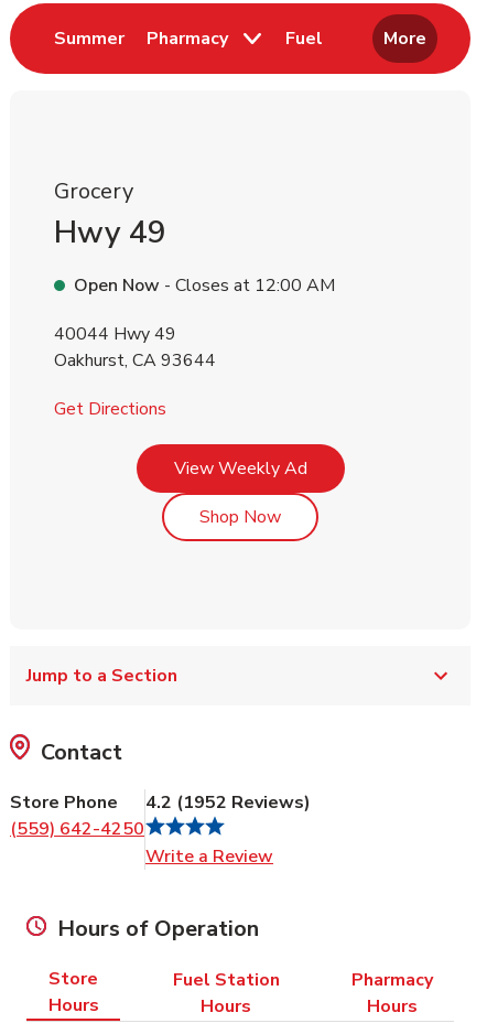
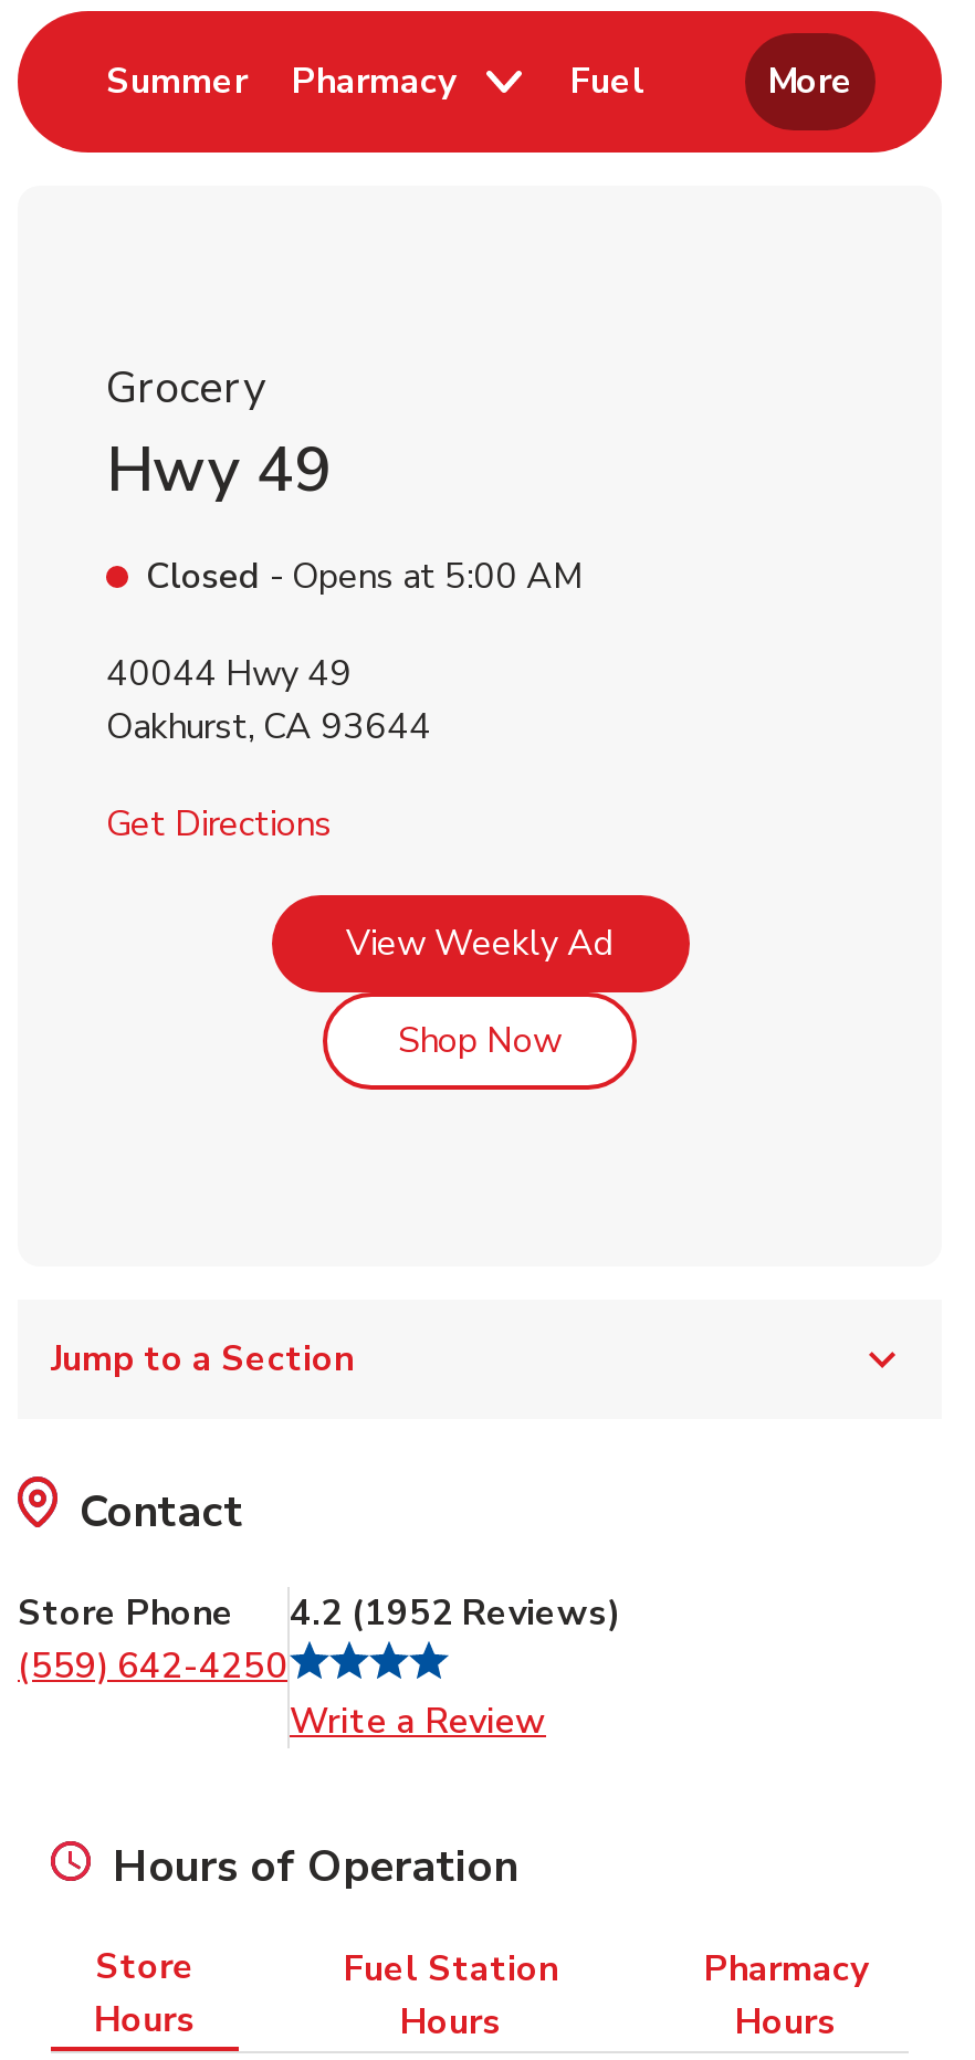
[74,273,335,298] Open Now - Closes at 12:00 AM -> [146,553,584,601] Closed - Opens at 5:00 AM

